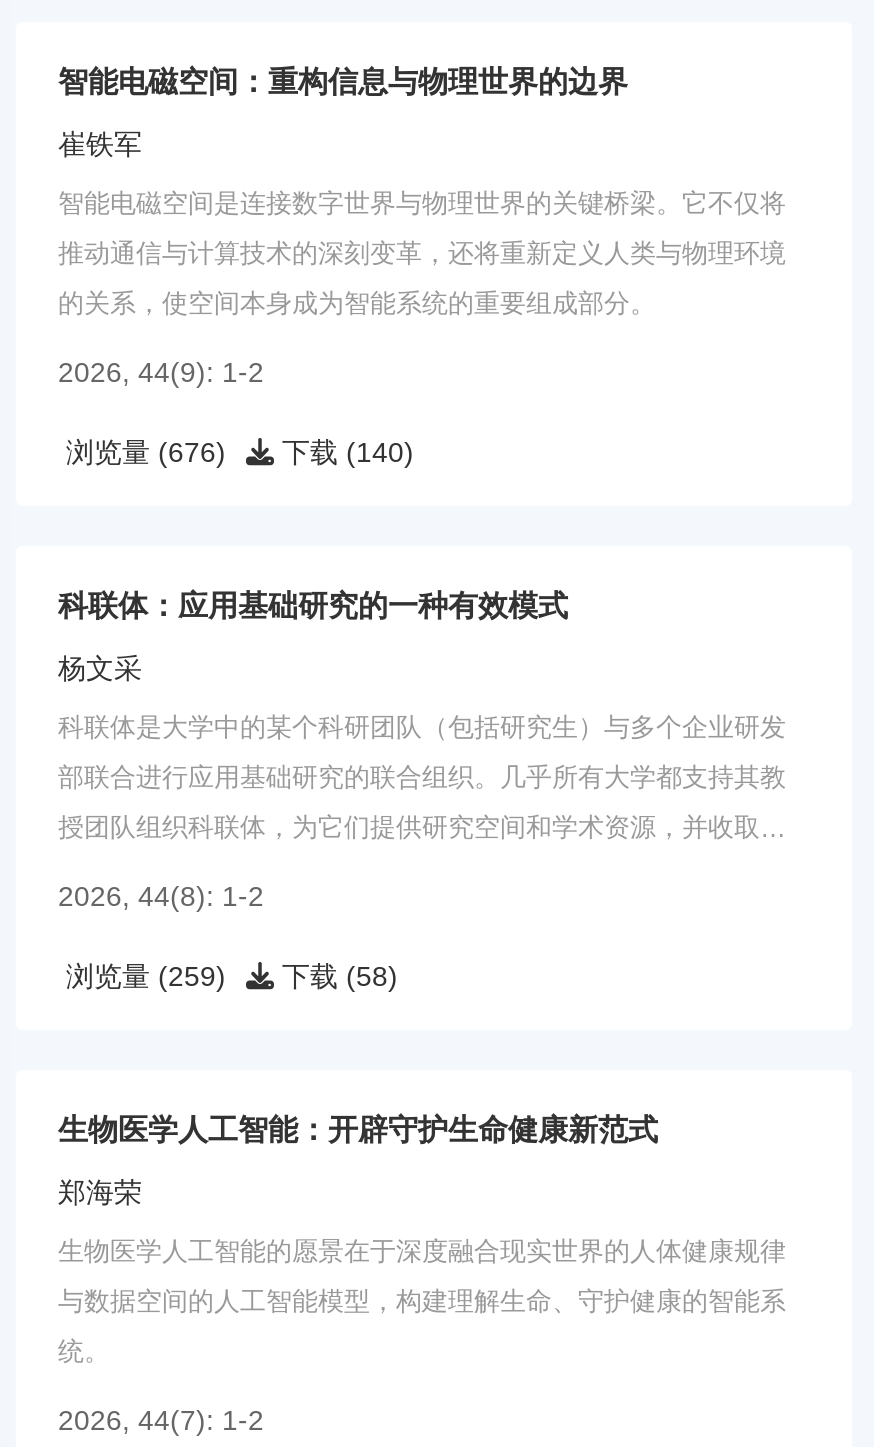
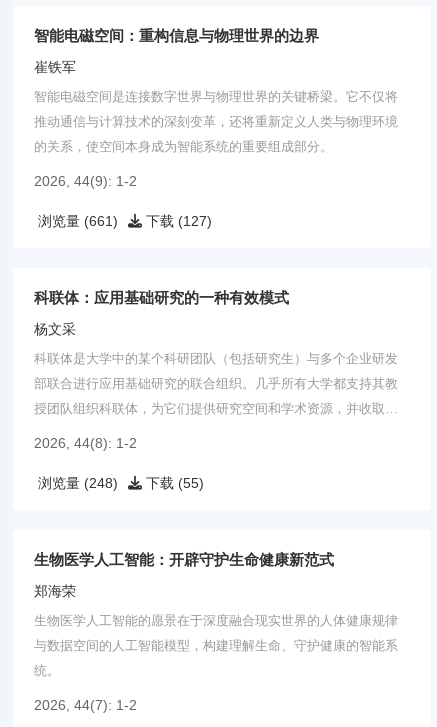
[58,437,226,469] 浏览量 (676) -> [34,213,118,229] 浏览量 (661)
[274,437,414,469] 下载 (140) -> [142,213,212,229] 下载 (127)
[58,961,226,993] 浏览量 (259) -> [34,475,118,491] 浏览量 (248)
[274,961,398,993] 下载 (58) -> [142,475,204,491] 下载 (55)

